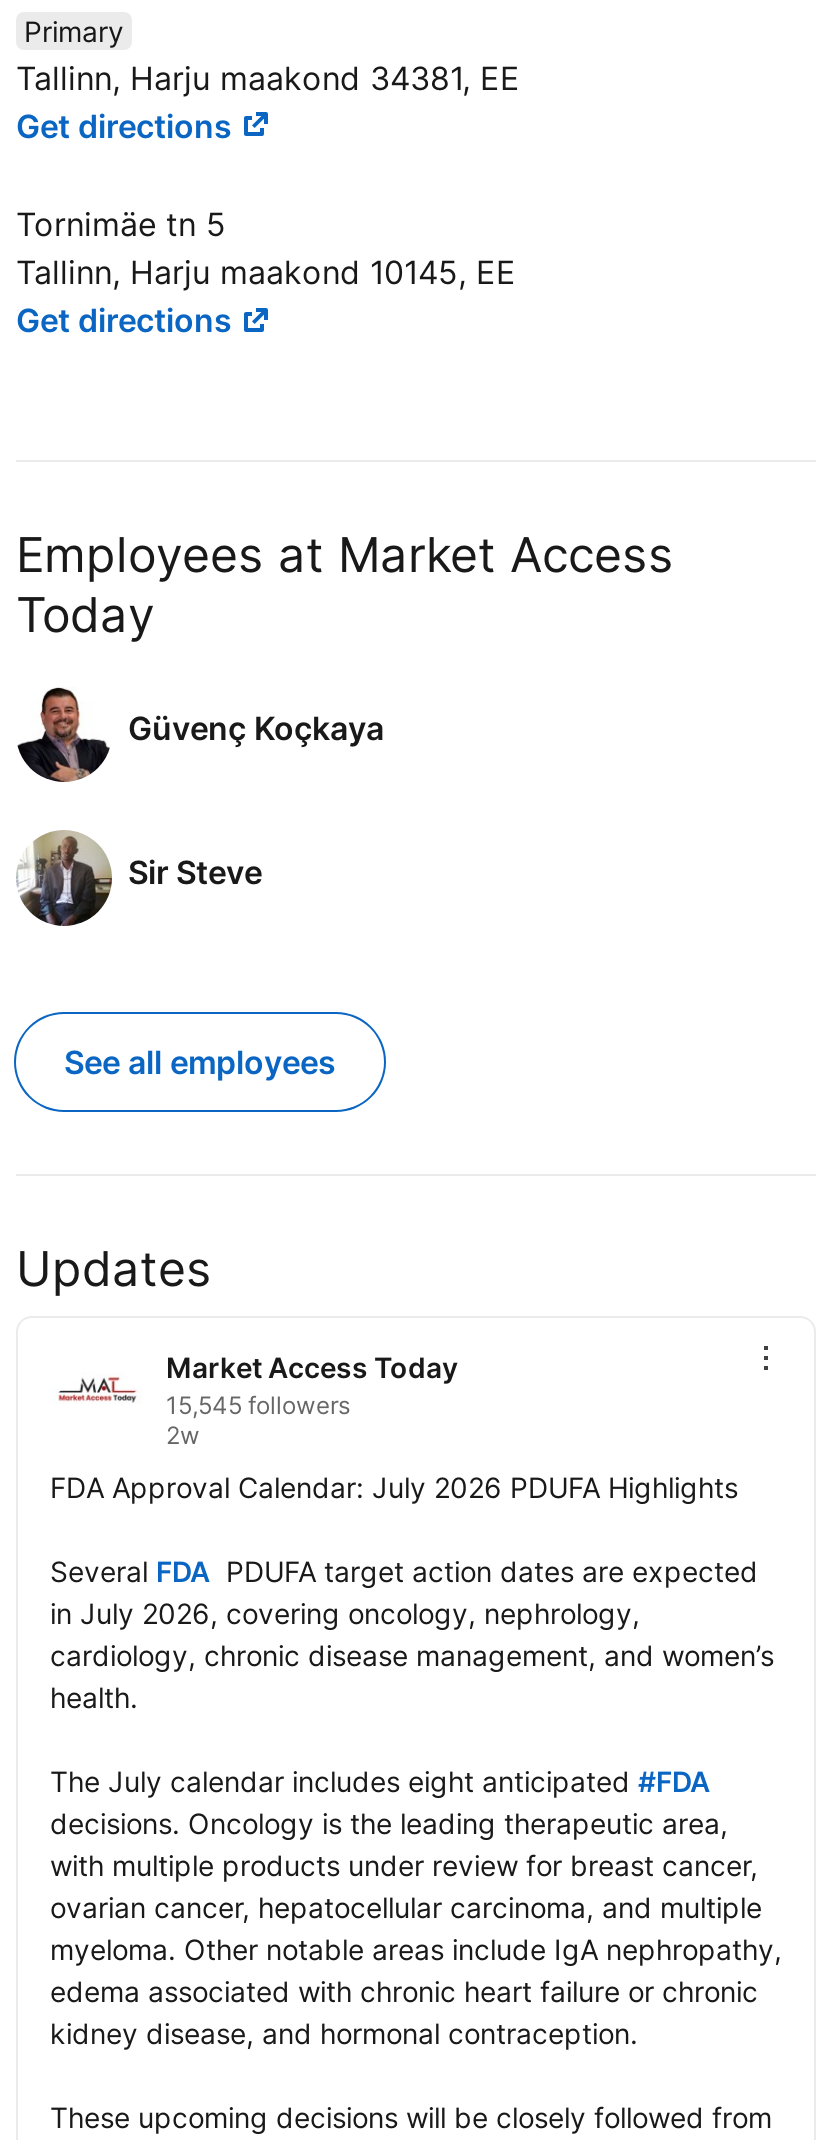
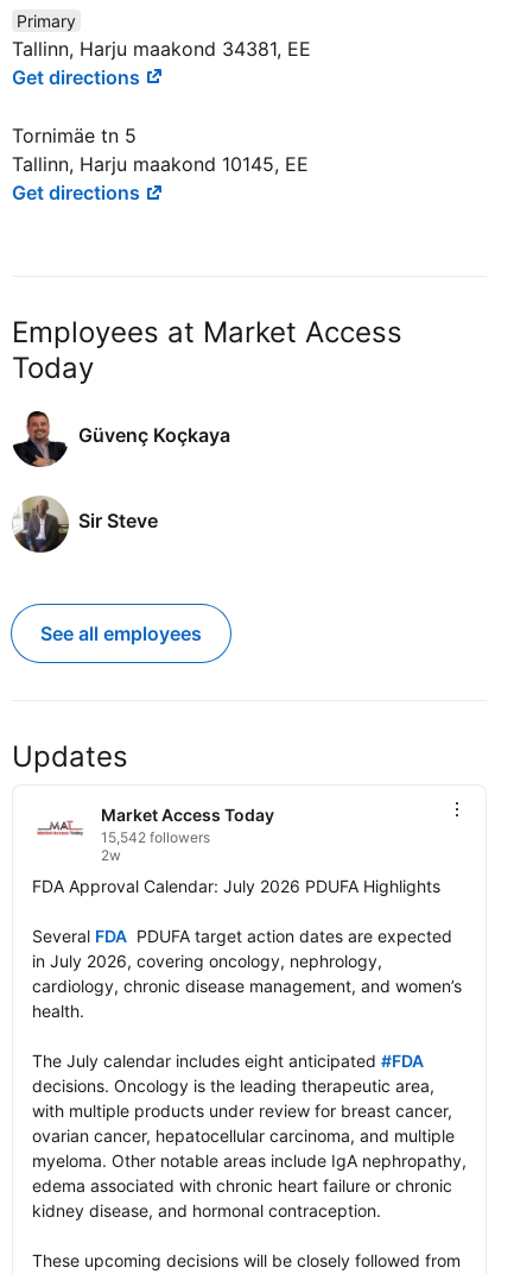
[166,1390,350,1420] 15,545 followers -> [101,828,210,846] 15,542 followers

